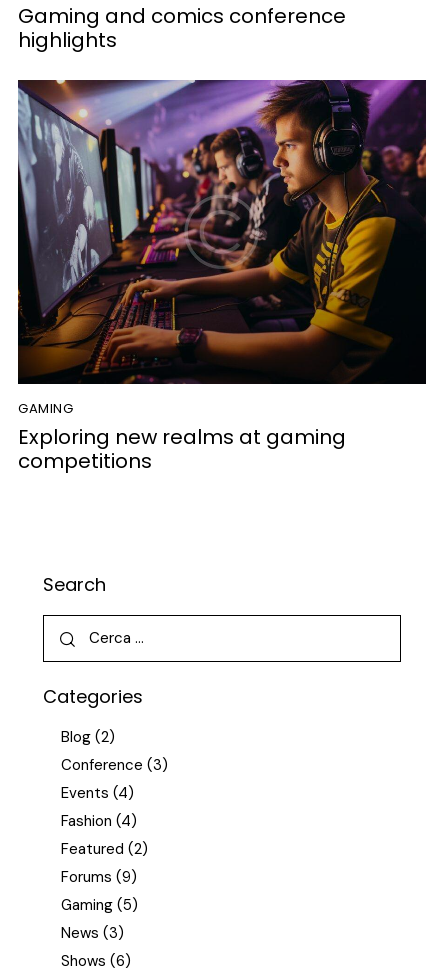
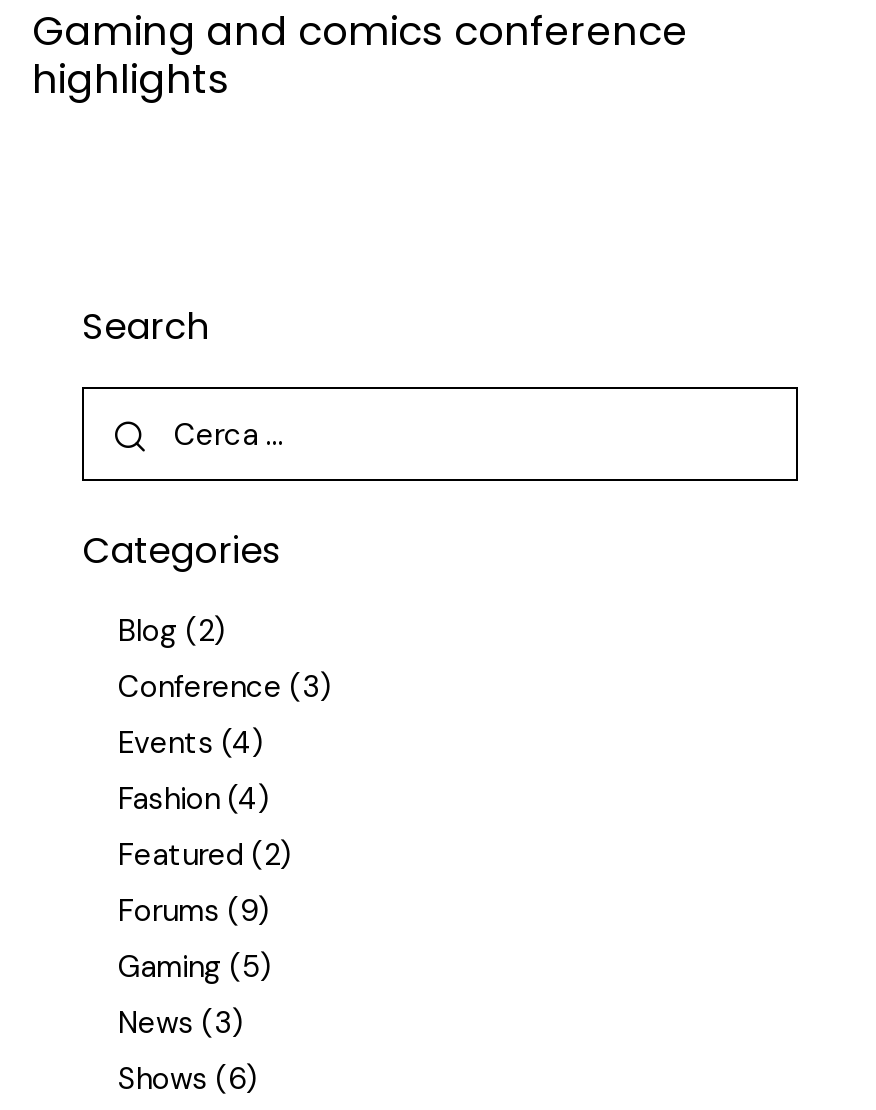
[17,79,427,475] [image] | GAMING | Exploring new realms at gaming | competitions -> none

